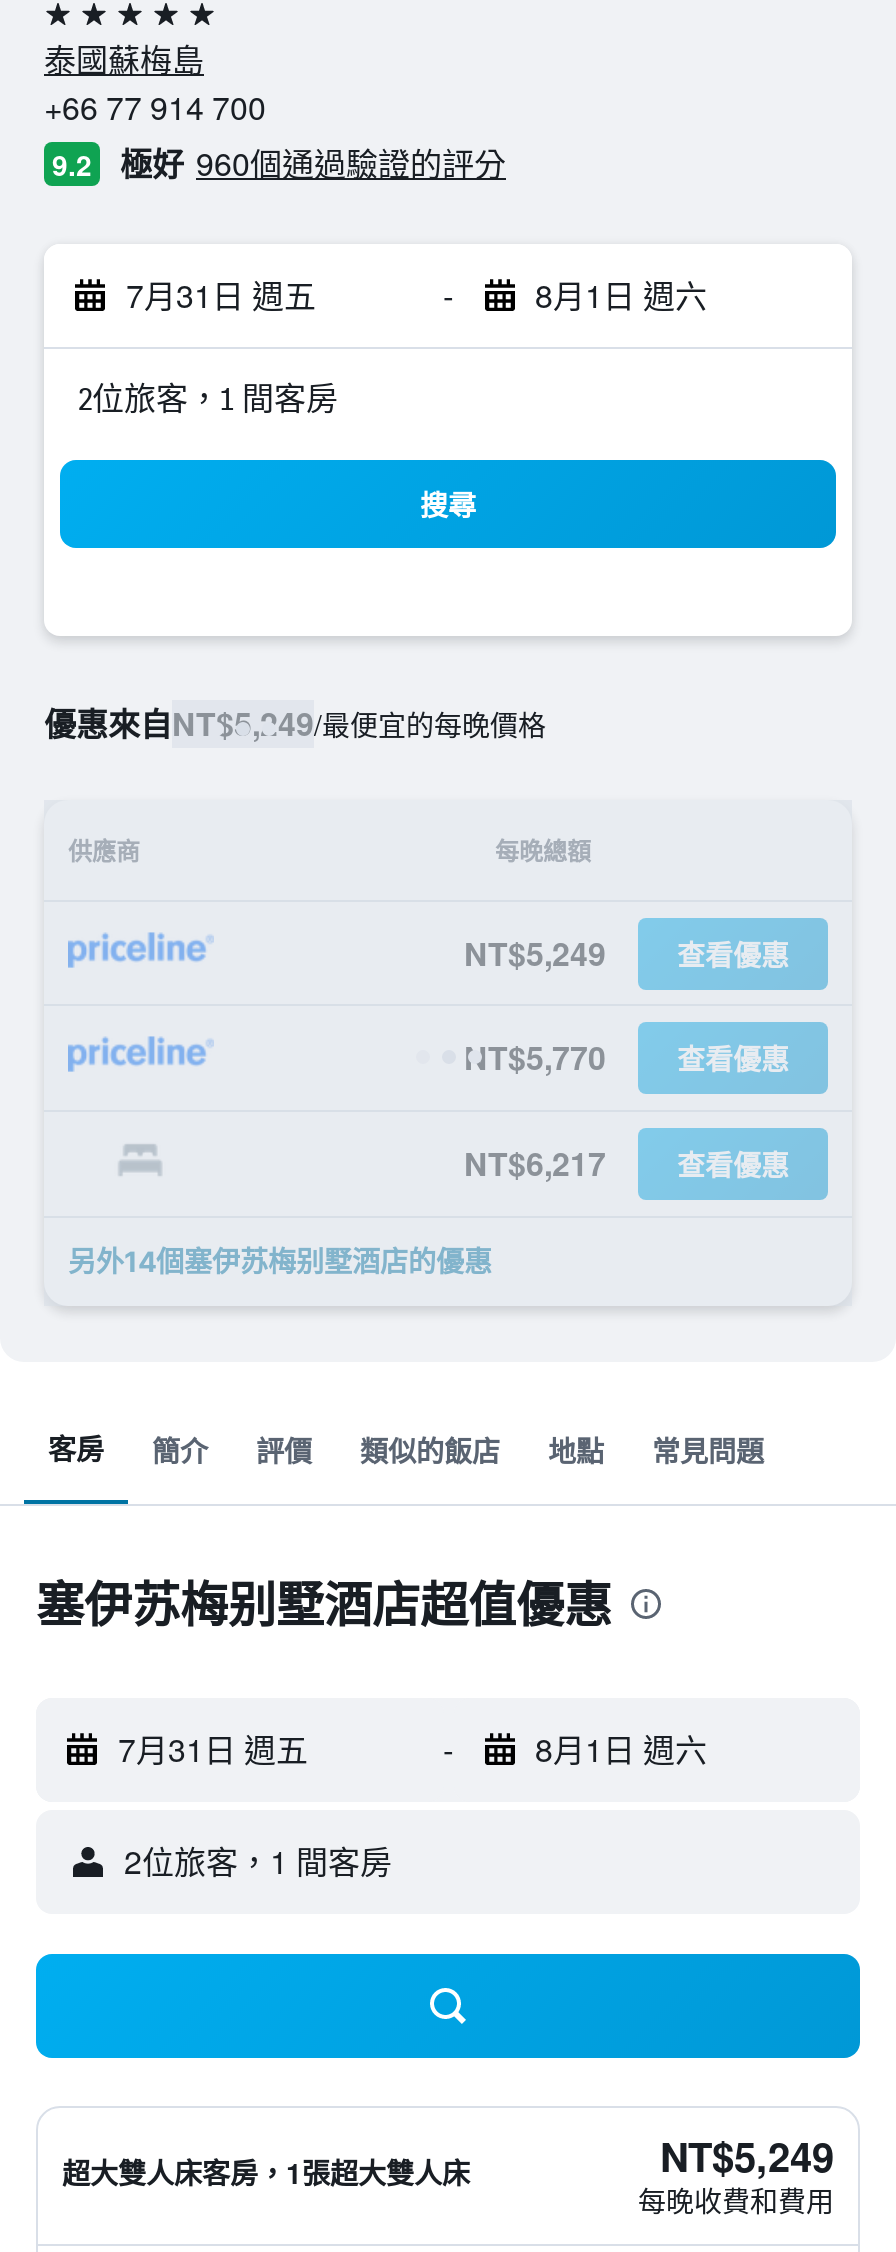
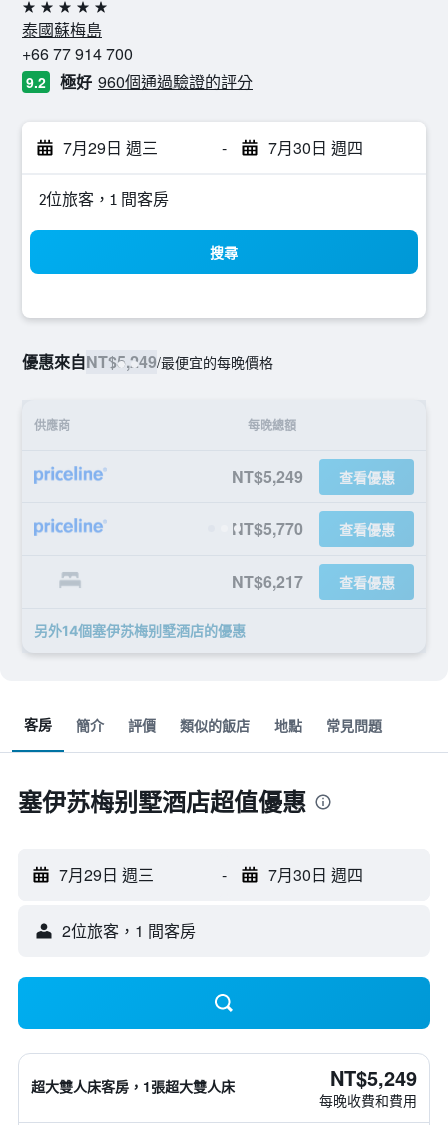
[126,272,316,318] 7月31日 週五 -> [63,136,158,159] 7月29日 週三
[535,272,707,318] 8月1日 週六 -> [267,136,362,159] 7月30日 週四
[118,1726,308,1772] 7月31日 週五 -> [59,863,154,886] 7月29日 週三
[535,1726,707,1772] 8月1日 週六 -> [267,863,362,886] 7月30日 週四

